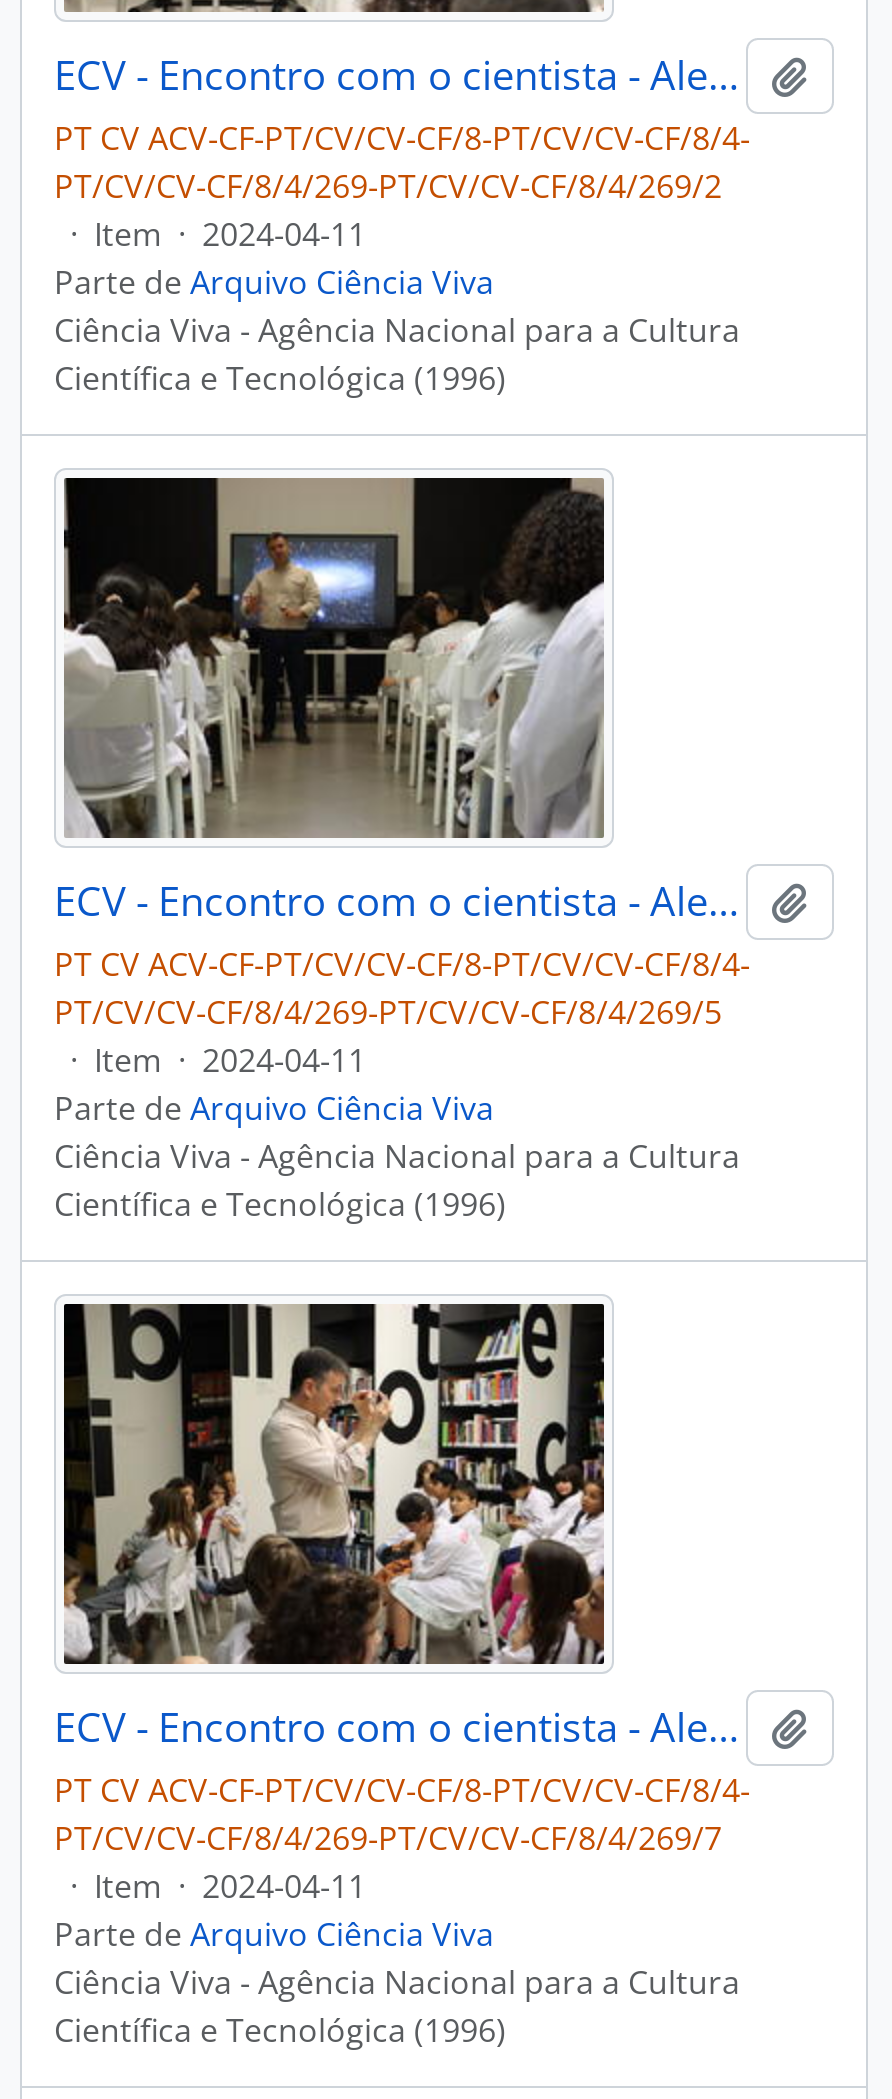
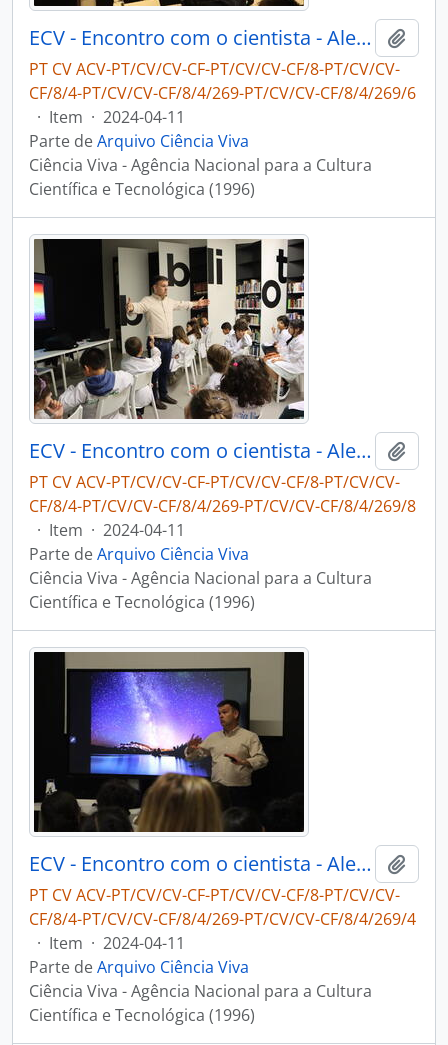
[54,116,750,208] PT CV ACV-CF-PT/CV/CV-CF/8-PT/CV/CV-CF/8/4- | PT/CV/CV-CF/8/4/269-PT/CV/CV-CF/8/4/269/2 -> [29,58,416,104] PT CV ACV-PT/CV/CV-CF-PT/CV/CV-CF/8-PT/CV/CV- | CF/8/4-PT/CV/CV-CF/8/4/269-PT/CV/CV-CF/8/4/269/6
[62,476,606,838] [image] -> [33,238,305,419] [image]
[54,942,750,1034] PT CV ACV-CF-PT/CV/CV-CF/8-PT/CV/CV-CF/8/4- | PT/CV/CV-CF/8/4/269-PT/CV/CV-CF/8/4/269/5 -> [29,471,416,517] PT CV ACV-PT/CV/CV-CF-PT/CV/CV-CF/8-PT/CV/CV- | CF/8/4-PT/CV/CV-CF/8/4/269-PT/CV/CV-CF/8/4/269/8
[62,1302,606,1666] [image] -> [33,652,305,833] [image]
[54,1768,750,1860] PT CV ACV-CF-PT/CV/CV-CF/8-PT/CV/CV-CF/8/4- | PT/CV/CV-CF/8/4/269-PT/CV/CV-CF/8/4/269/7 -> [29,884,416,930] PT CV ACV-PT/CV/CV-CF-PT/CV/CV-CF/8-PT/CV/CV- | CF/8/4-PT/CV/CV-CF/8/4/269-PT/CV/CV-CF/8/4/269/4

